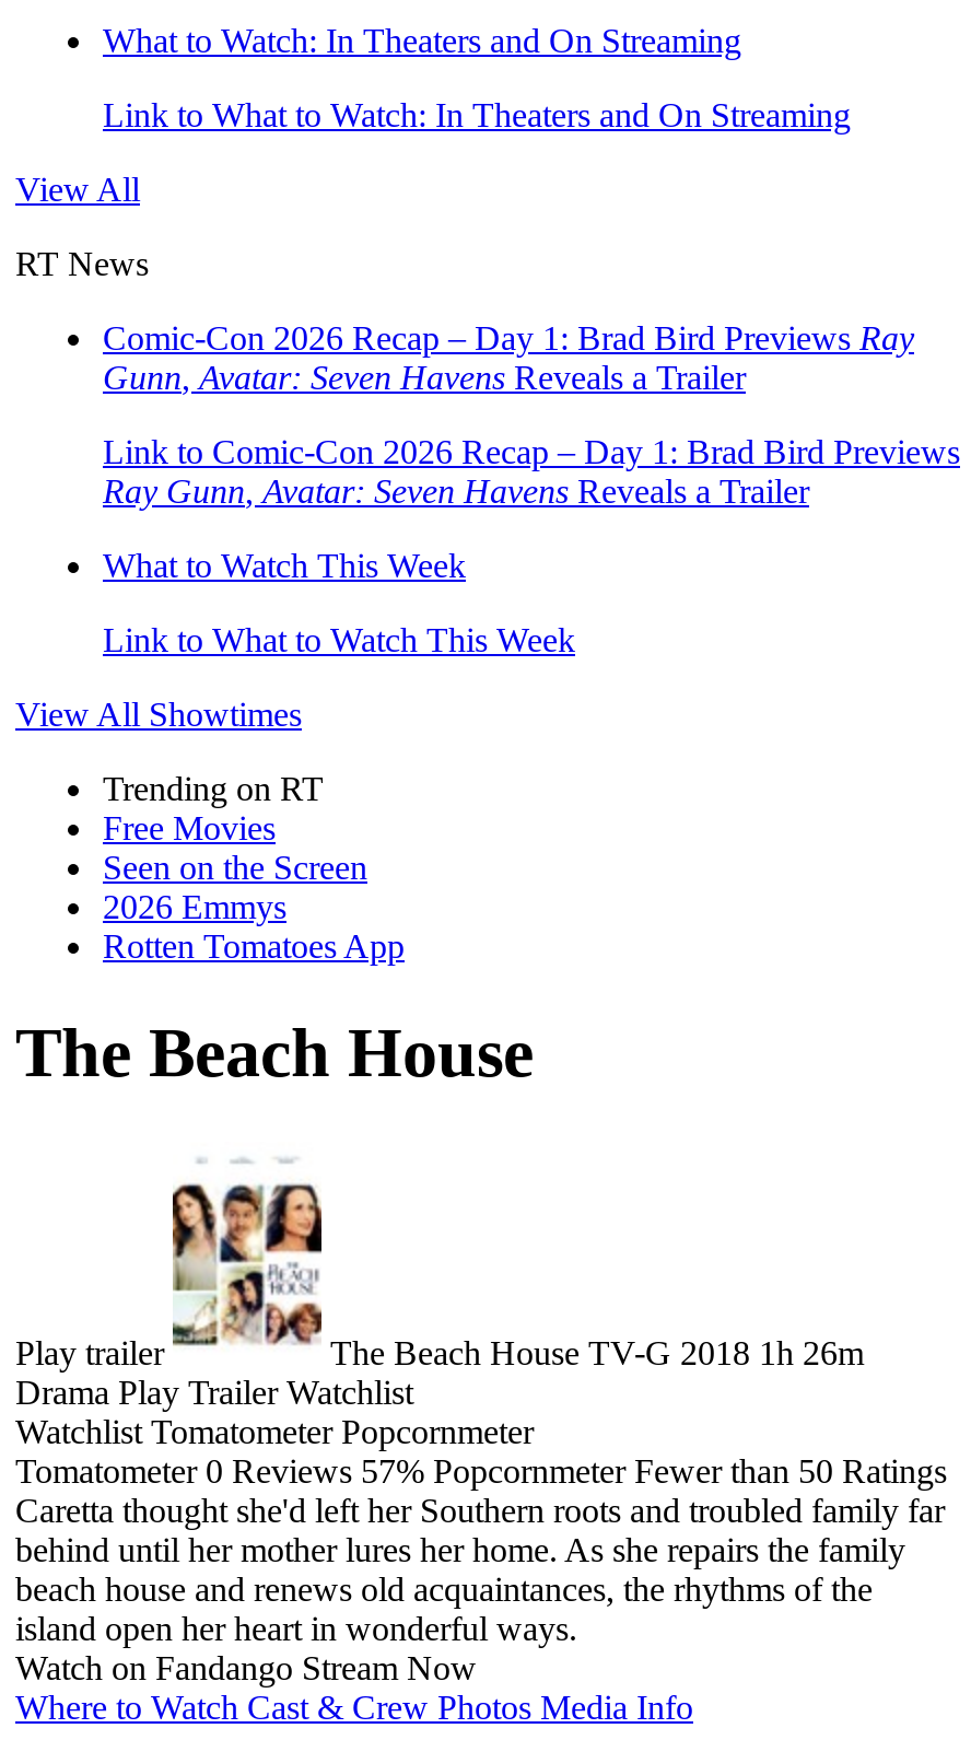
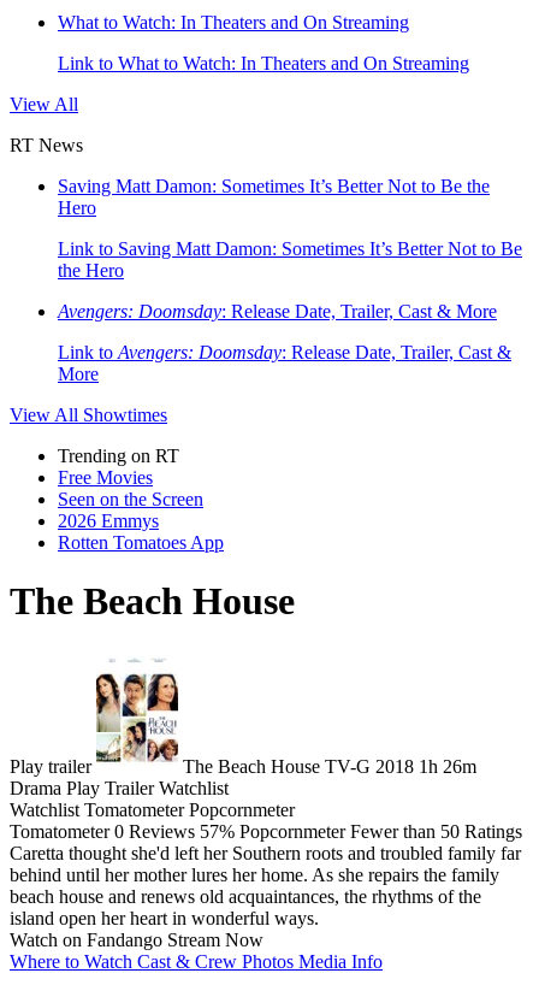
[103,319,914,396] Comic-Con 2026 Recap – Day 1: Brad Bird Previews Ray | Gunn, Avatar: Seven Havens Reveals a Trailer -> [58,176,490,218] Saving Matt Damon: Sometimes It’s Better Not to Be the | Hero
[103,433,960,510] Link to Comic-Con 2026 Recap – Day 1: Brad Bird Previews | Ray Gunn, Avatar: Seven Havens Reveals a Trailer -> [58,238,522,281] Link to Saving Matt Damon: Sometimes It’s Better Not to Be | the Hero
[103,547,466,584] What to Watch This Week -> [58,301,497,322] Avengers: Doomsday: Release Date, Trailer, Cast & More
[103,621,575,658] Link to What to Watch This Week -> [58,342,511,384] Link to Avengers: Doomsday: Release Date, Trailer, Cast & | More

